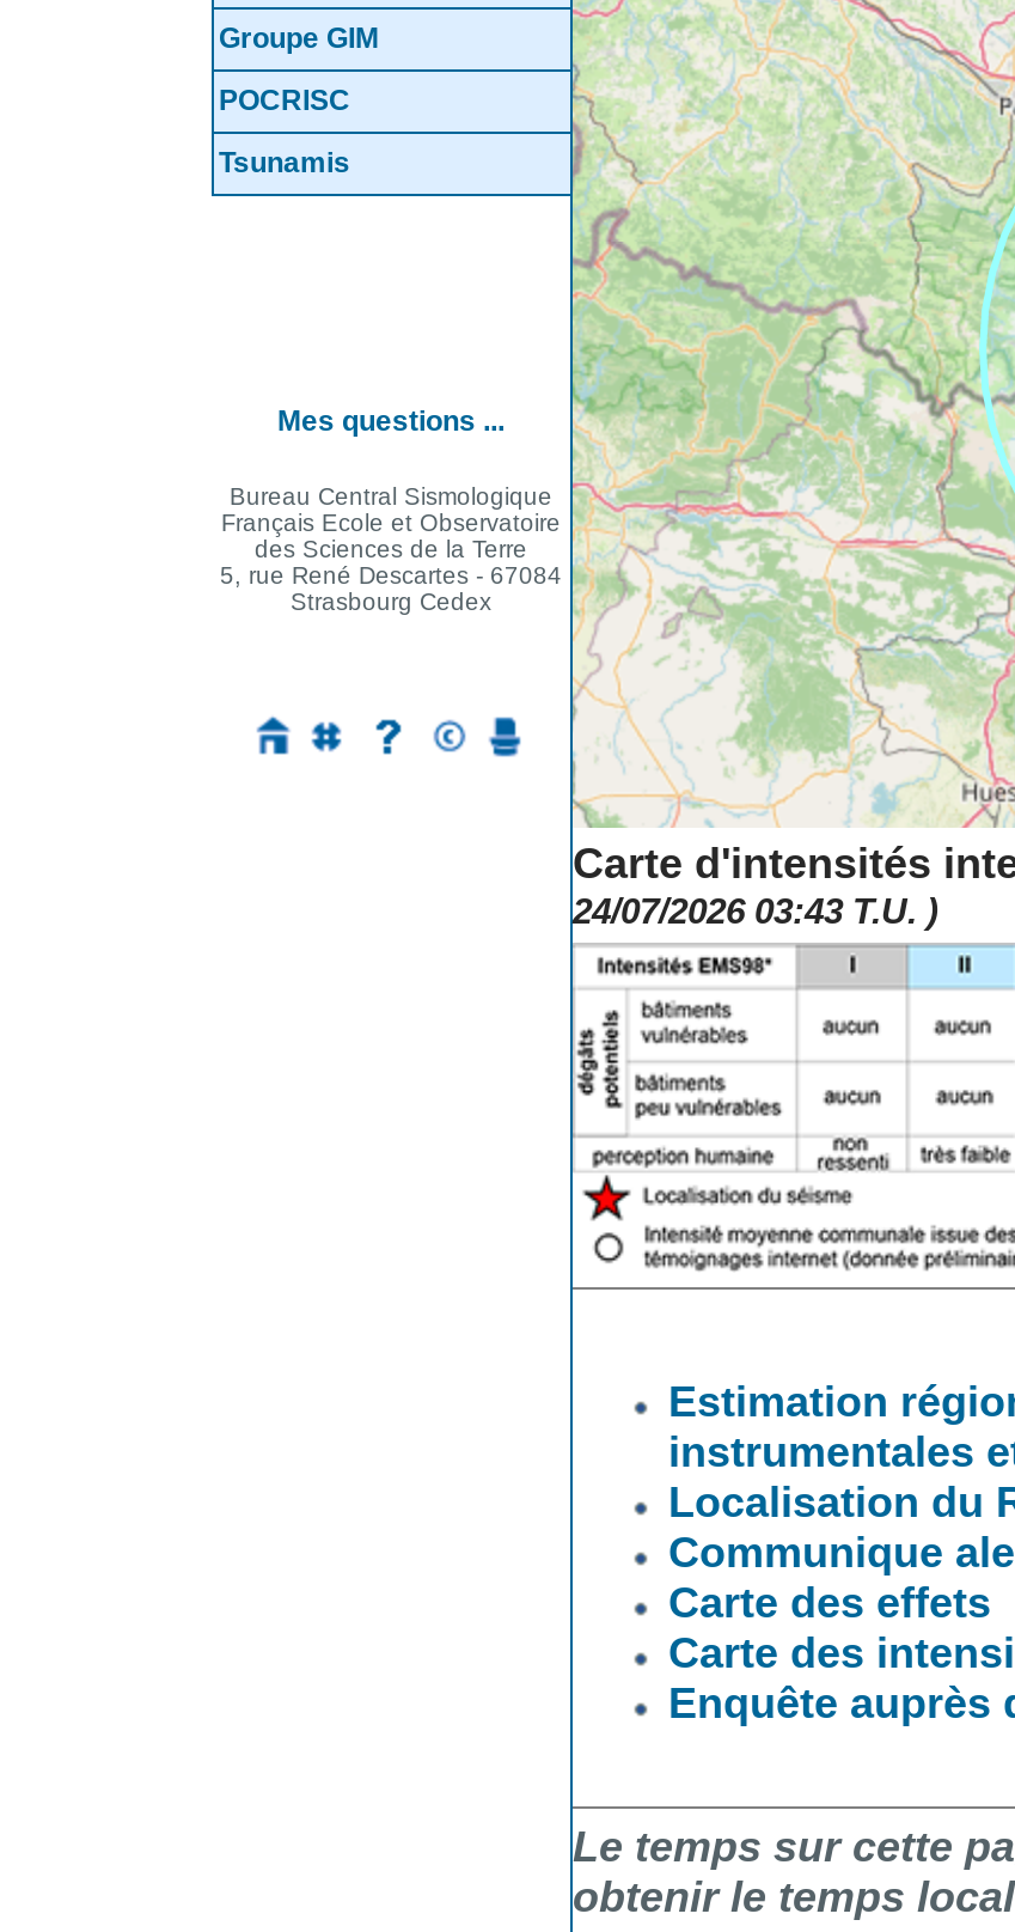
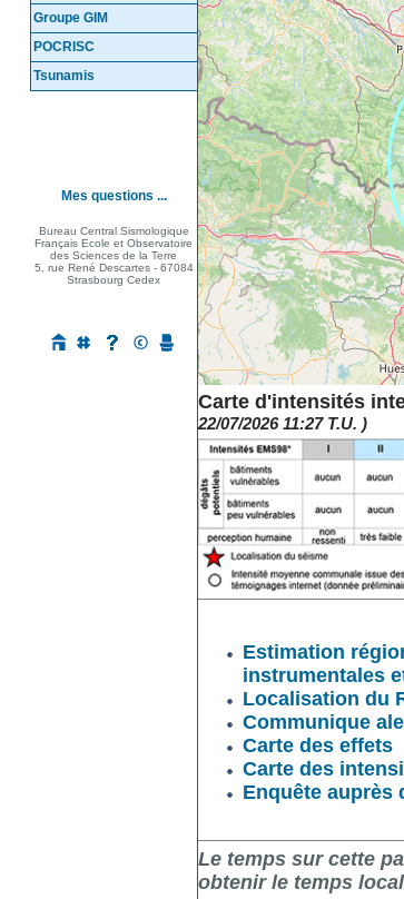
[573,890,938,931] 24/07/2026 03:43 T.U. ) -> [198,414,367,433] 22/07/2026 11:27 T.U. )

